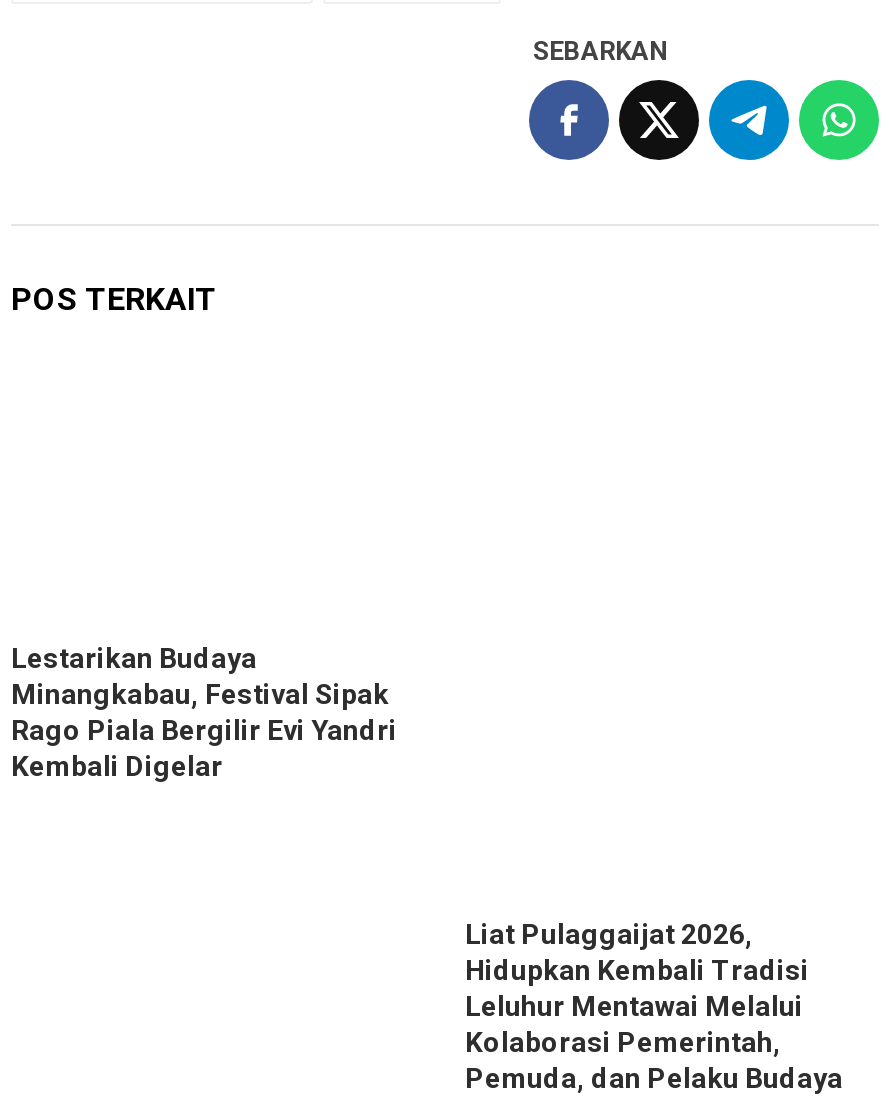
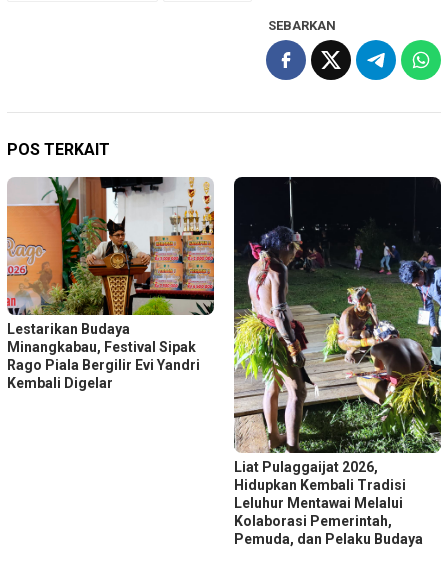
none -> [6,176,215,316] [image]
none -> [233,176,442,454] [image]

